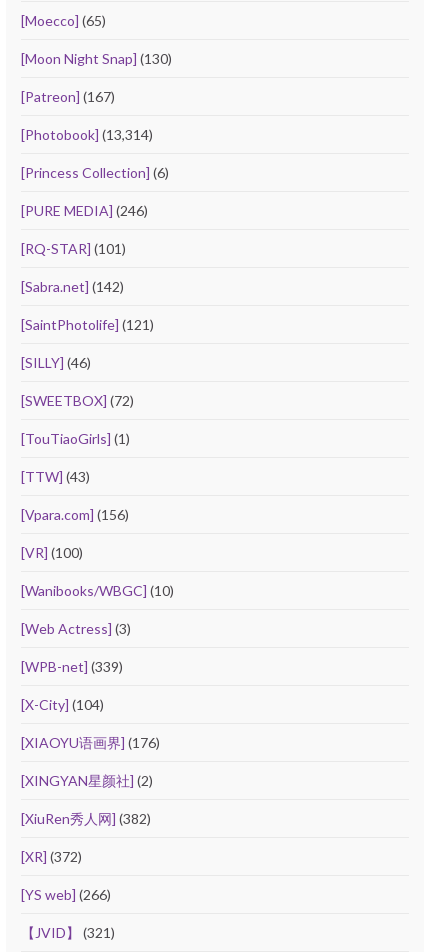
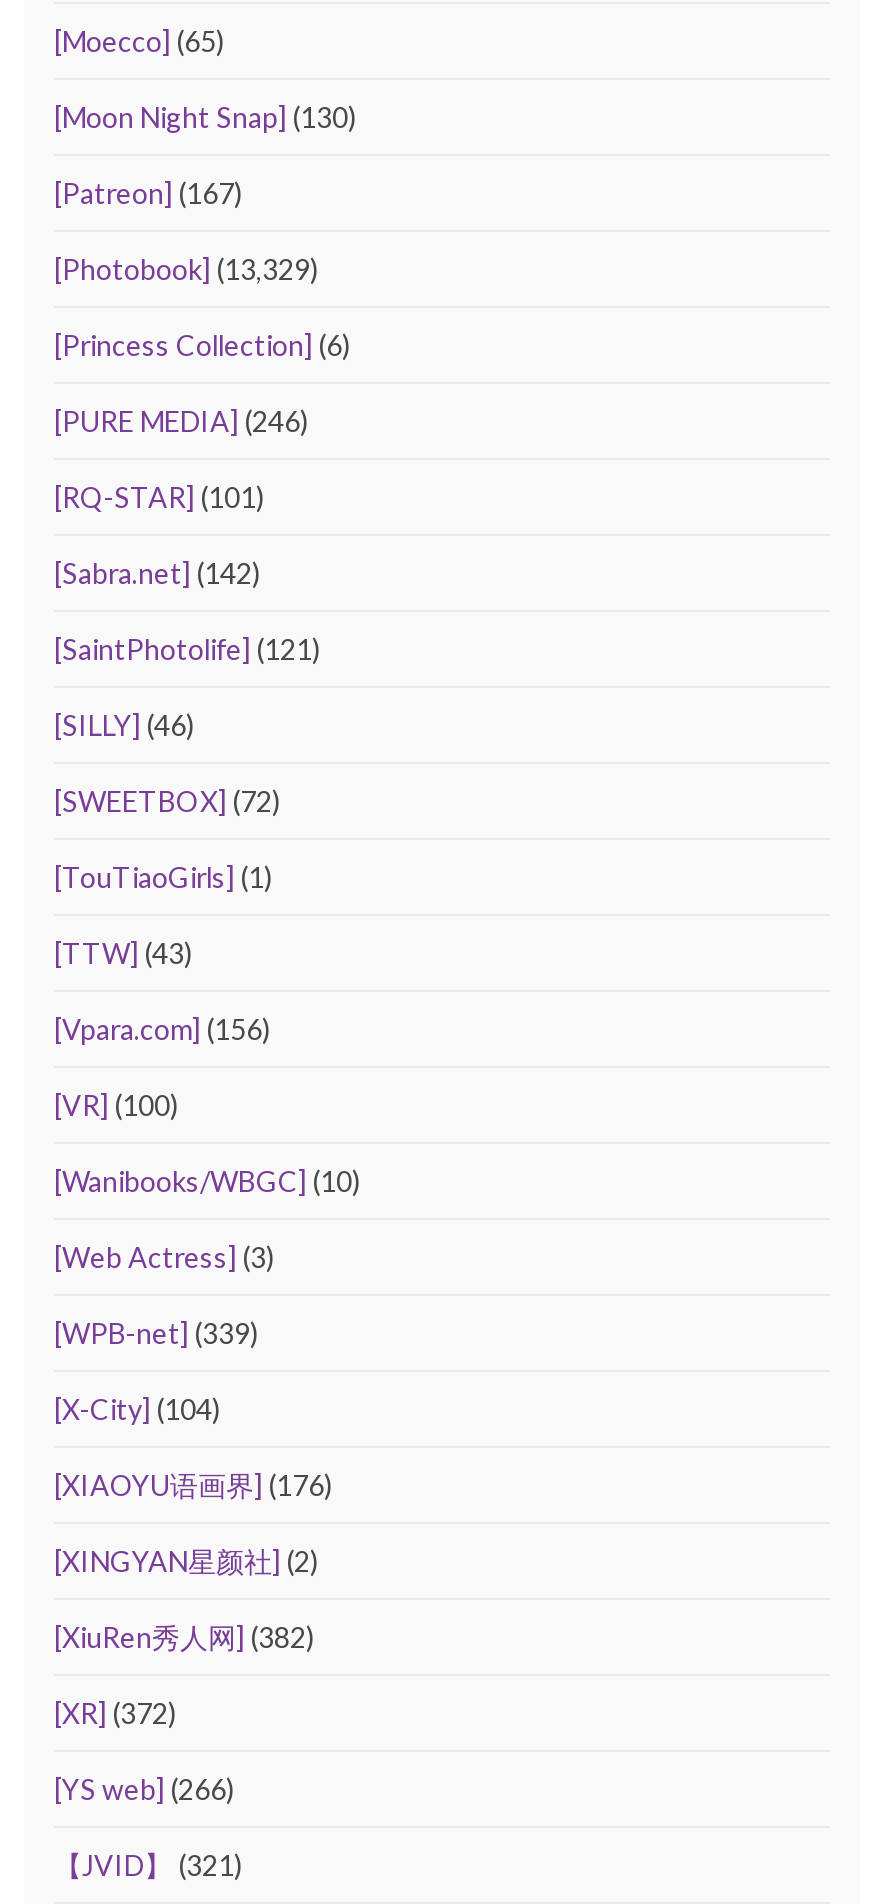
[21,126,153,143] [Photobook] (13,314) -> [54,253,318,287] [Photobook] (13,329)

